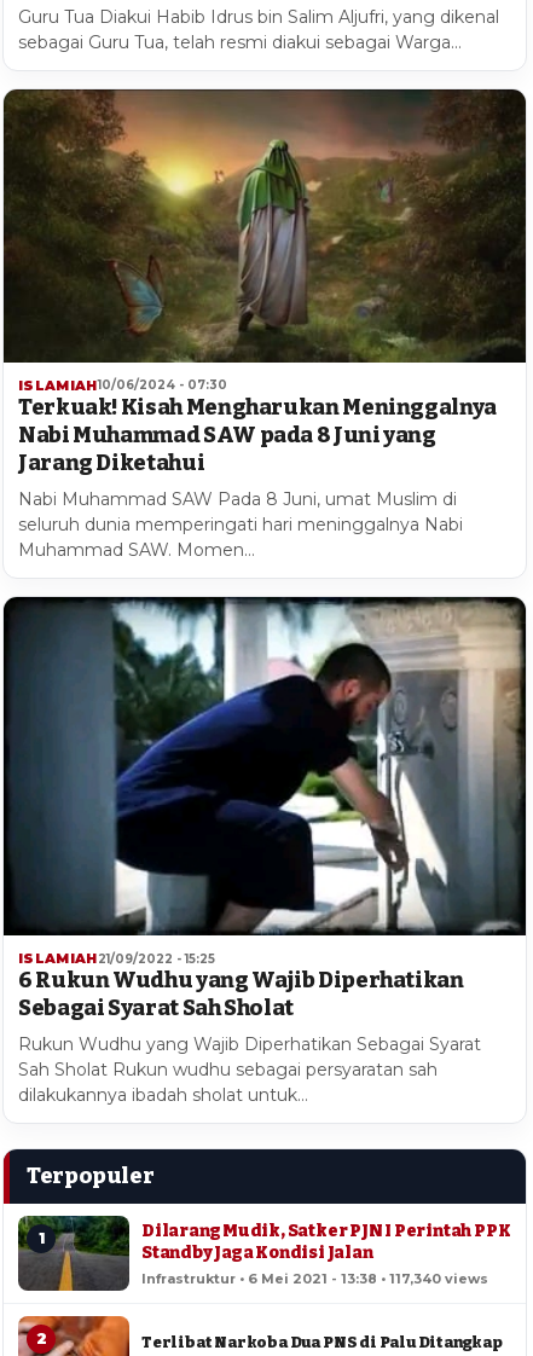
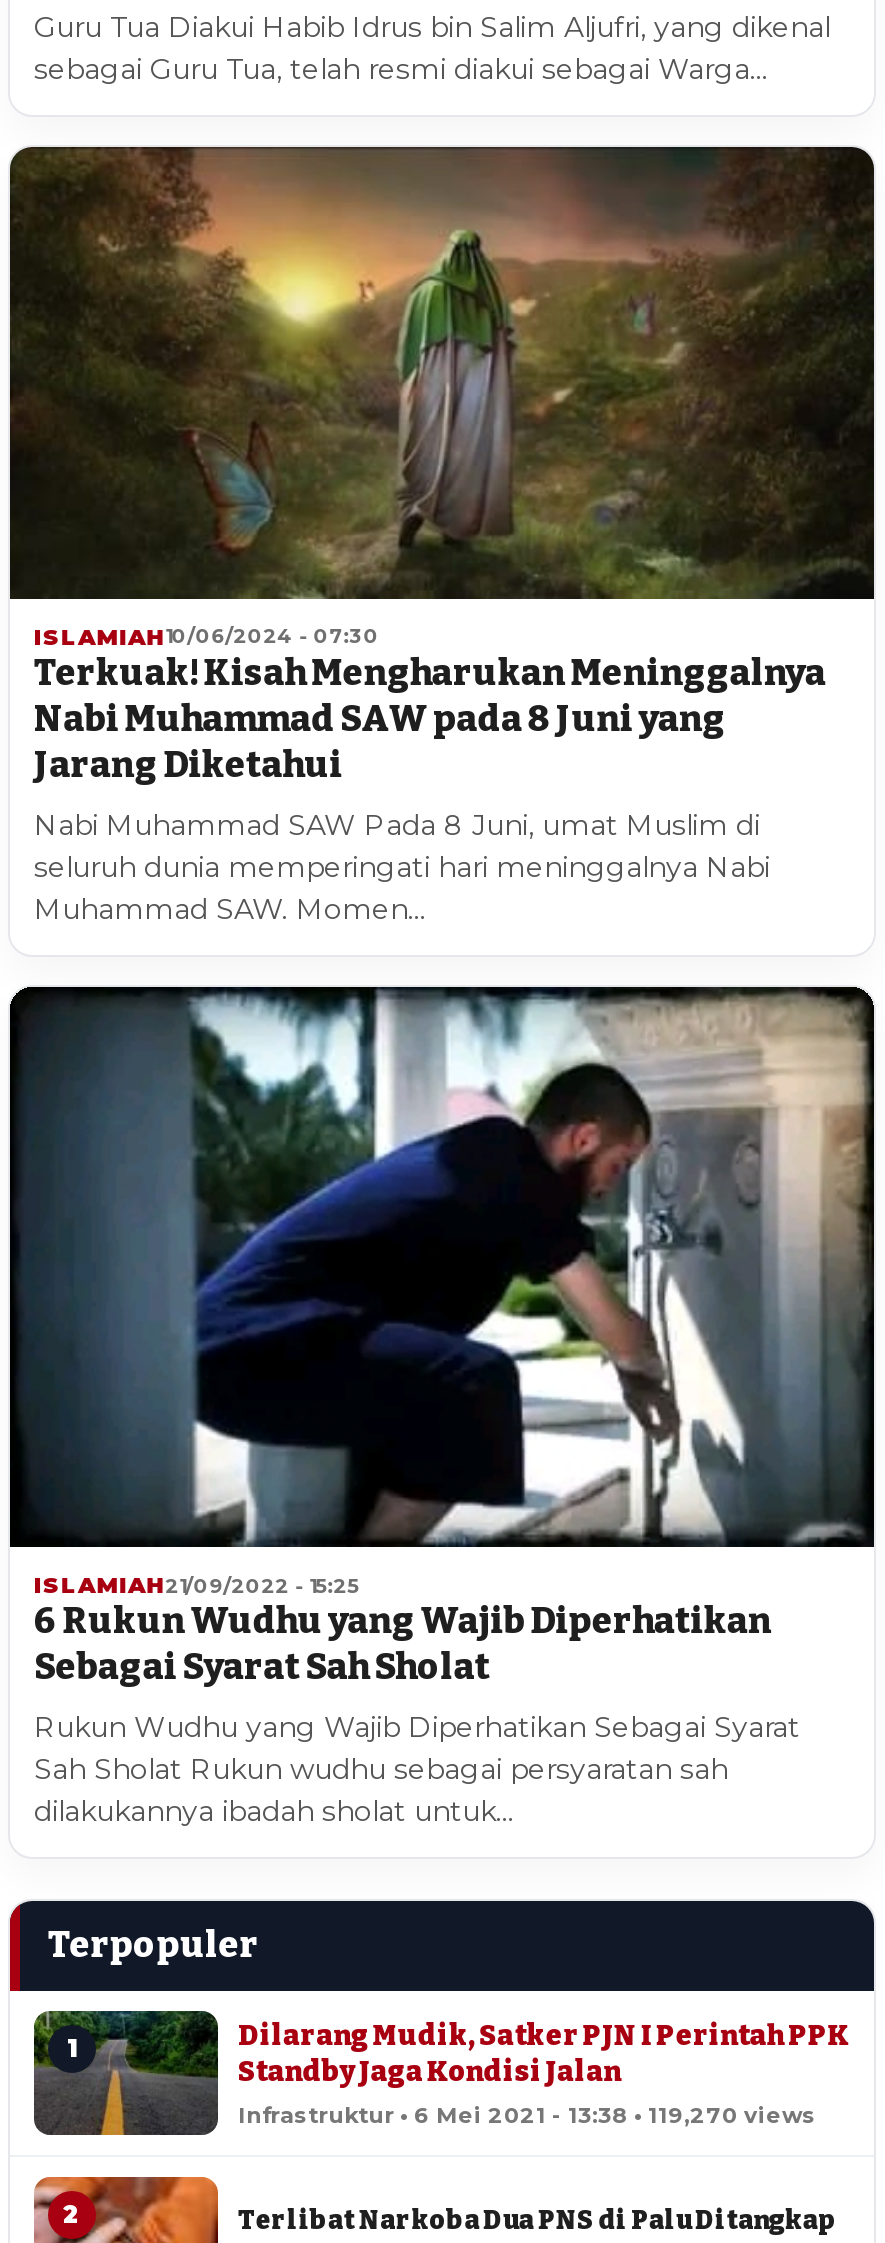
[141,1270,488,1287] Infrastruktur • 6 Mei 2021 - 13:38 • 117,340 views -> [238,2100,816,2128] Infrastruktur • 6 Mei 2021 - 13:38 • 119,270 views

